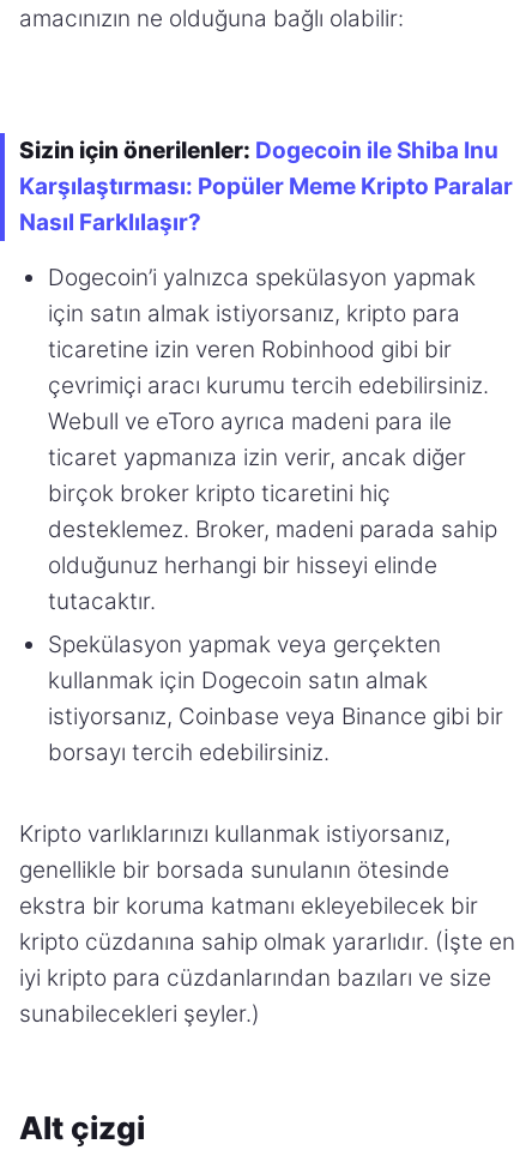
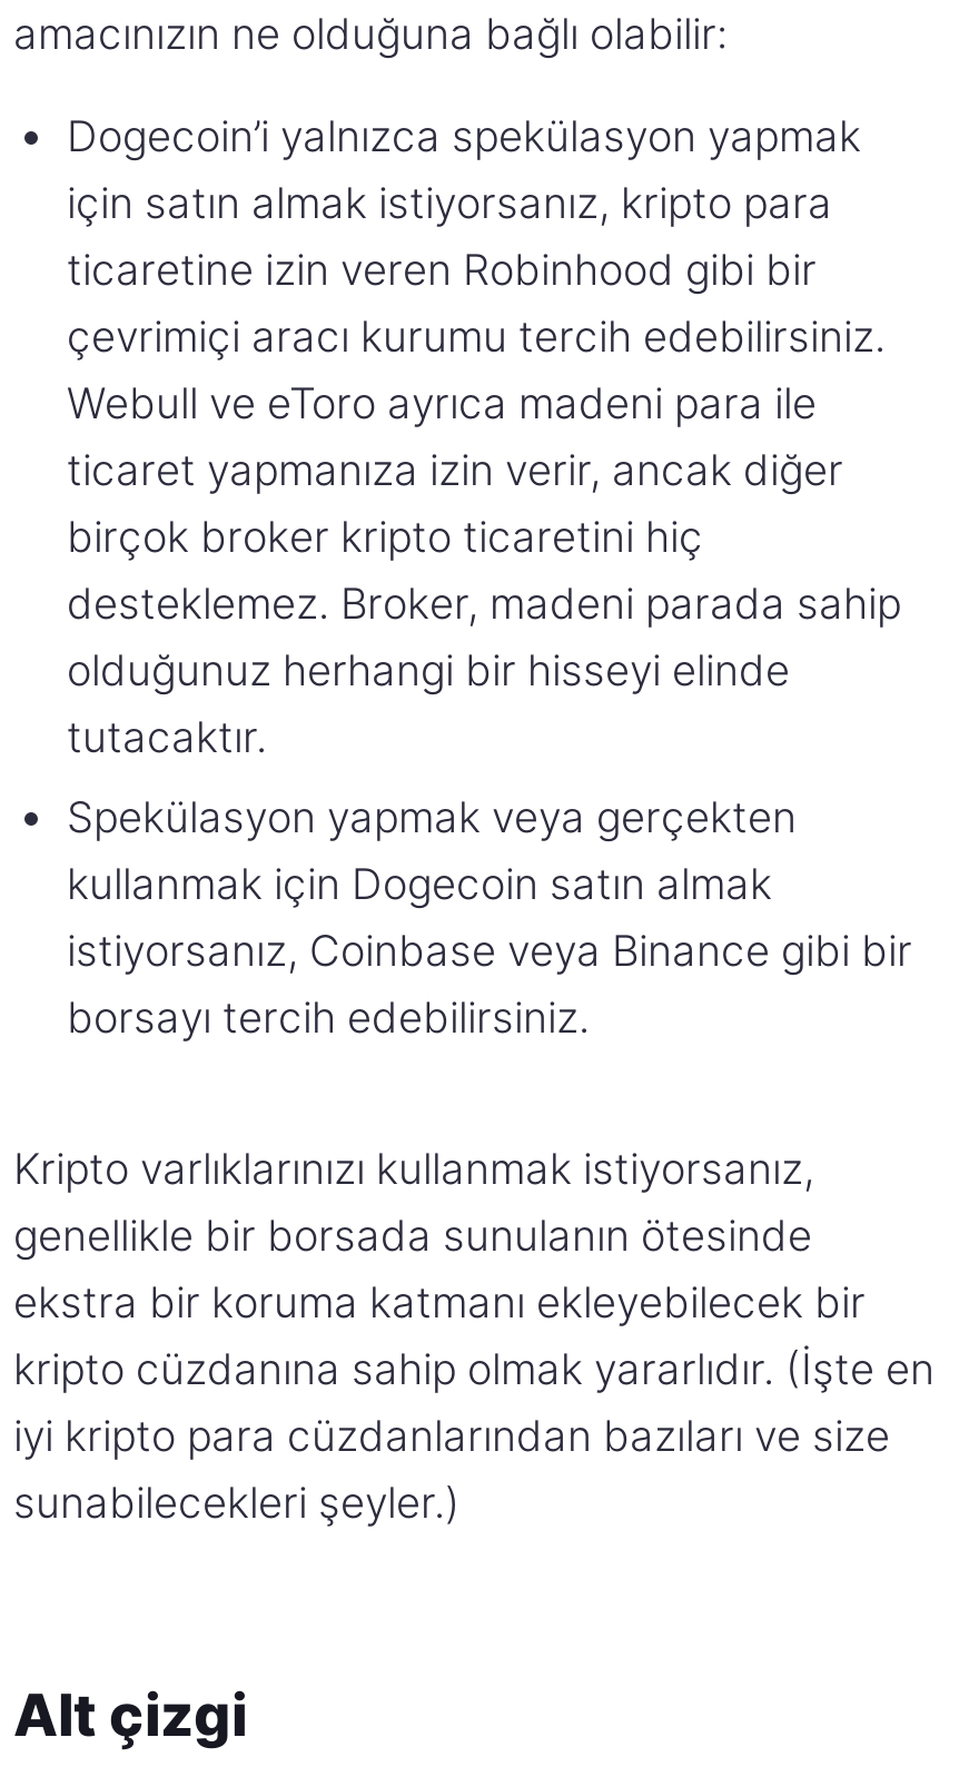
[19,136,513,236] Sizin için önerilenler: Dogecoin ile Shiba Inu | Karşılaştırması: Popüler Meme Kripto Paralar | Nasıl Farklılaşır? -> none

